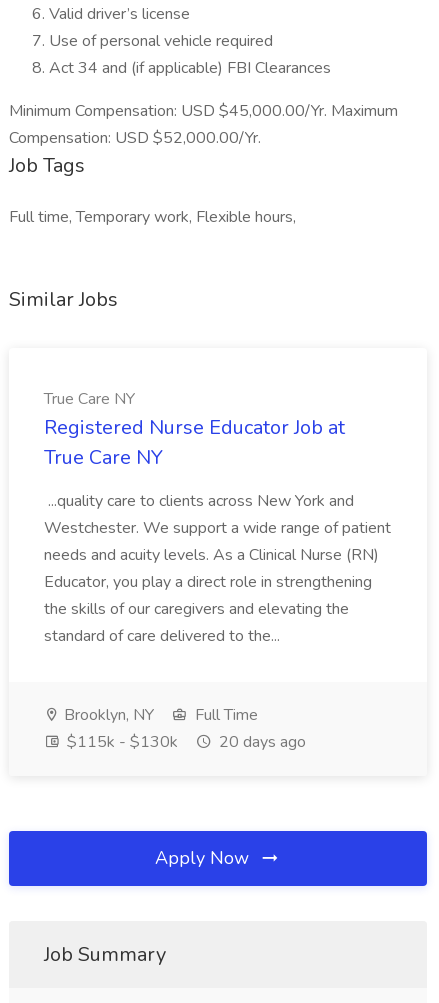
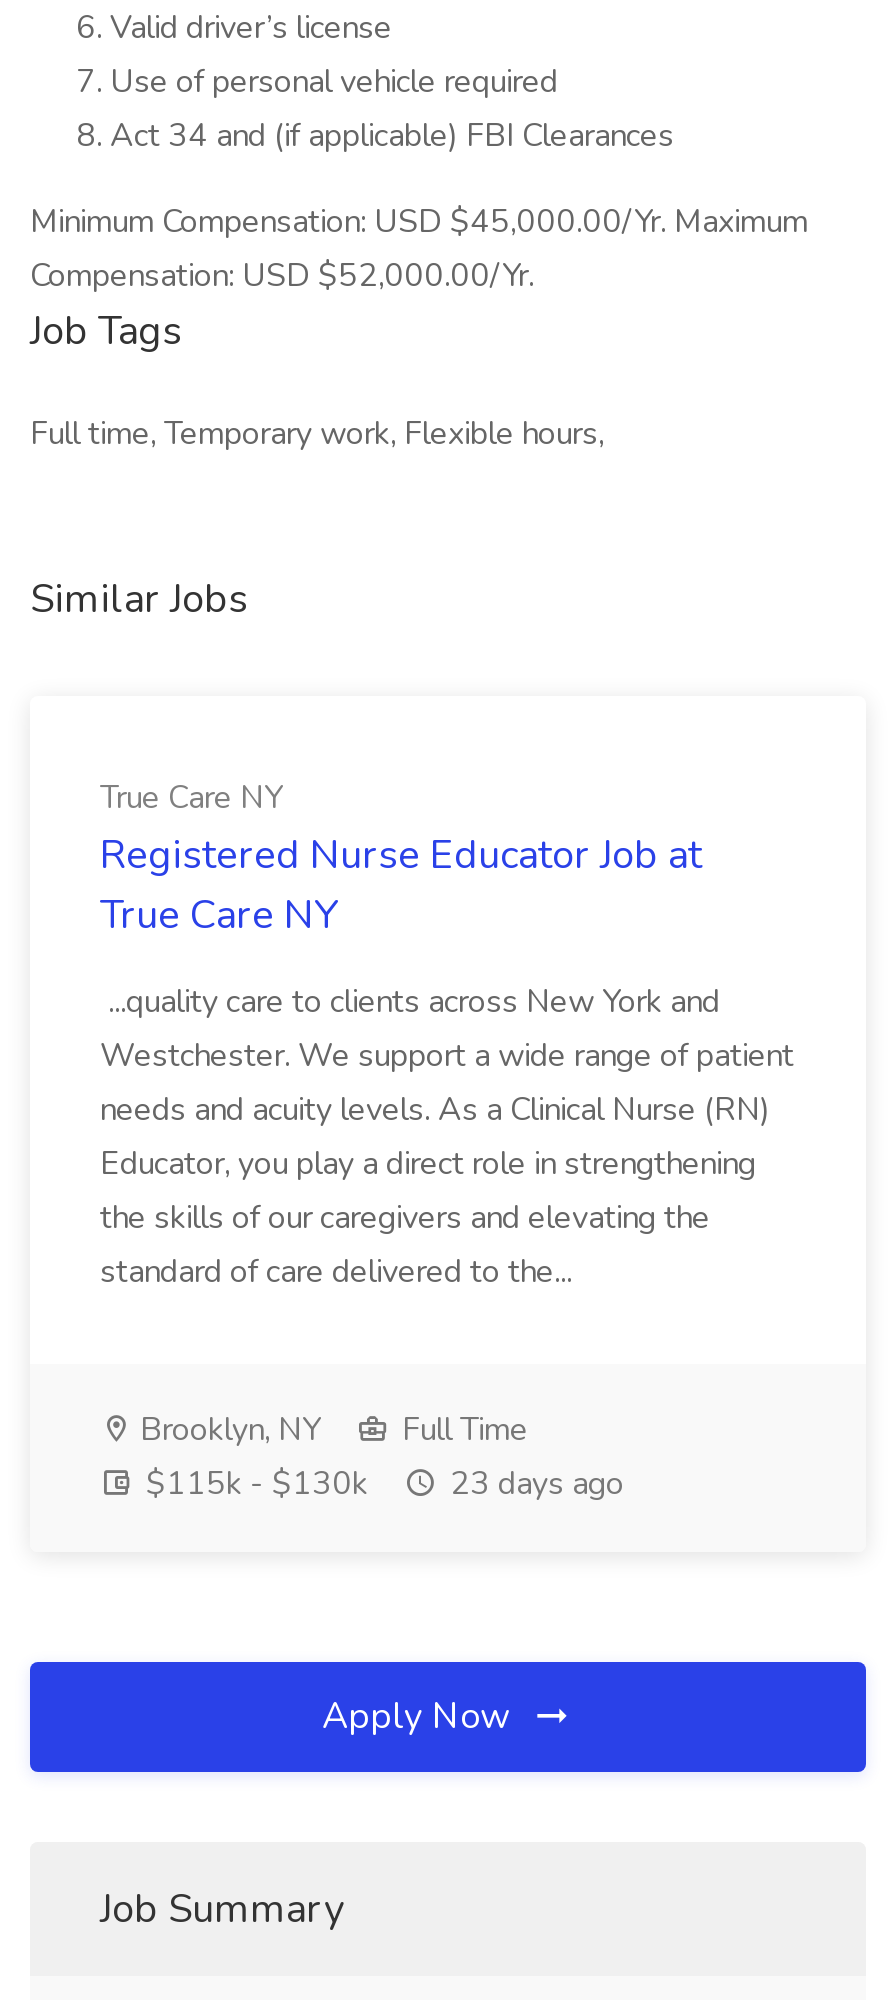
[63,731,306,753] $115k - $130k 20 days ago -> [138,1462,624,1506] $115k - $130k 23 days ago

